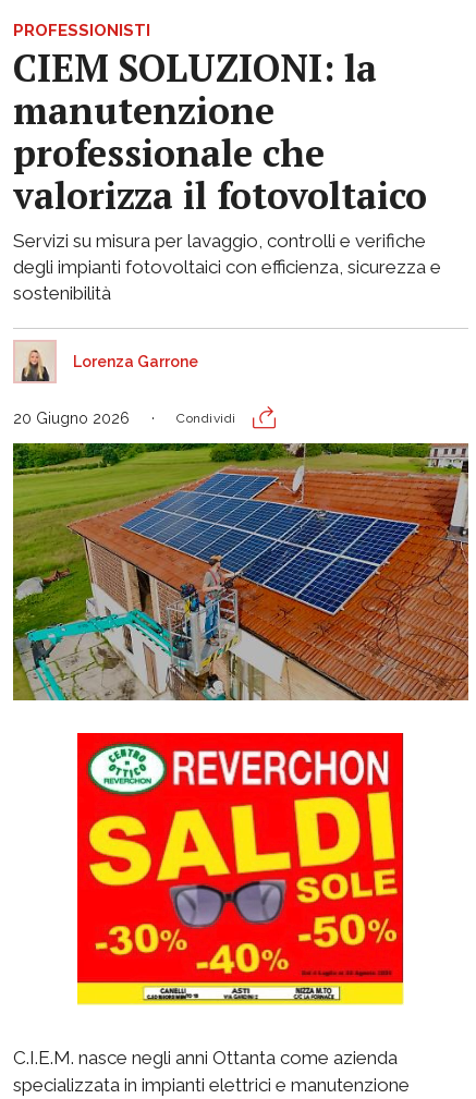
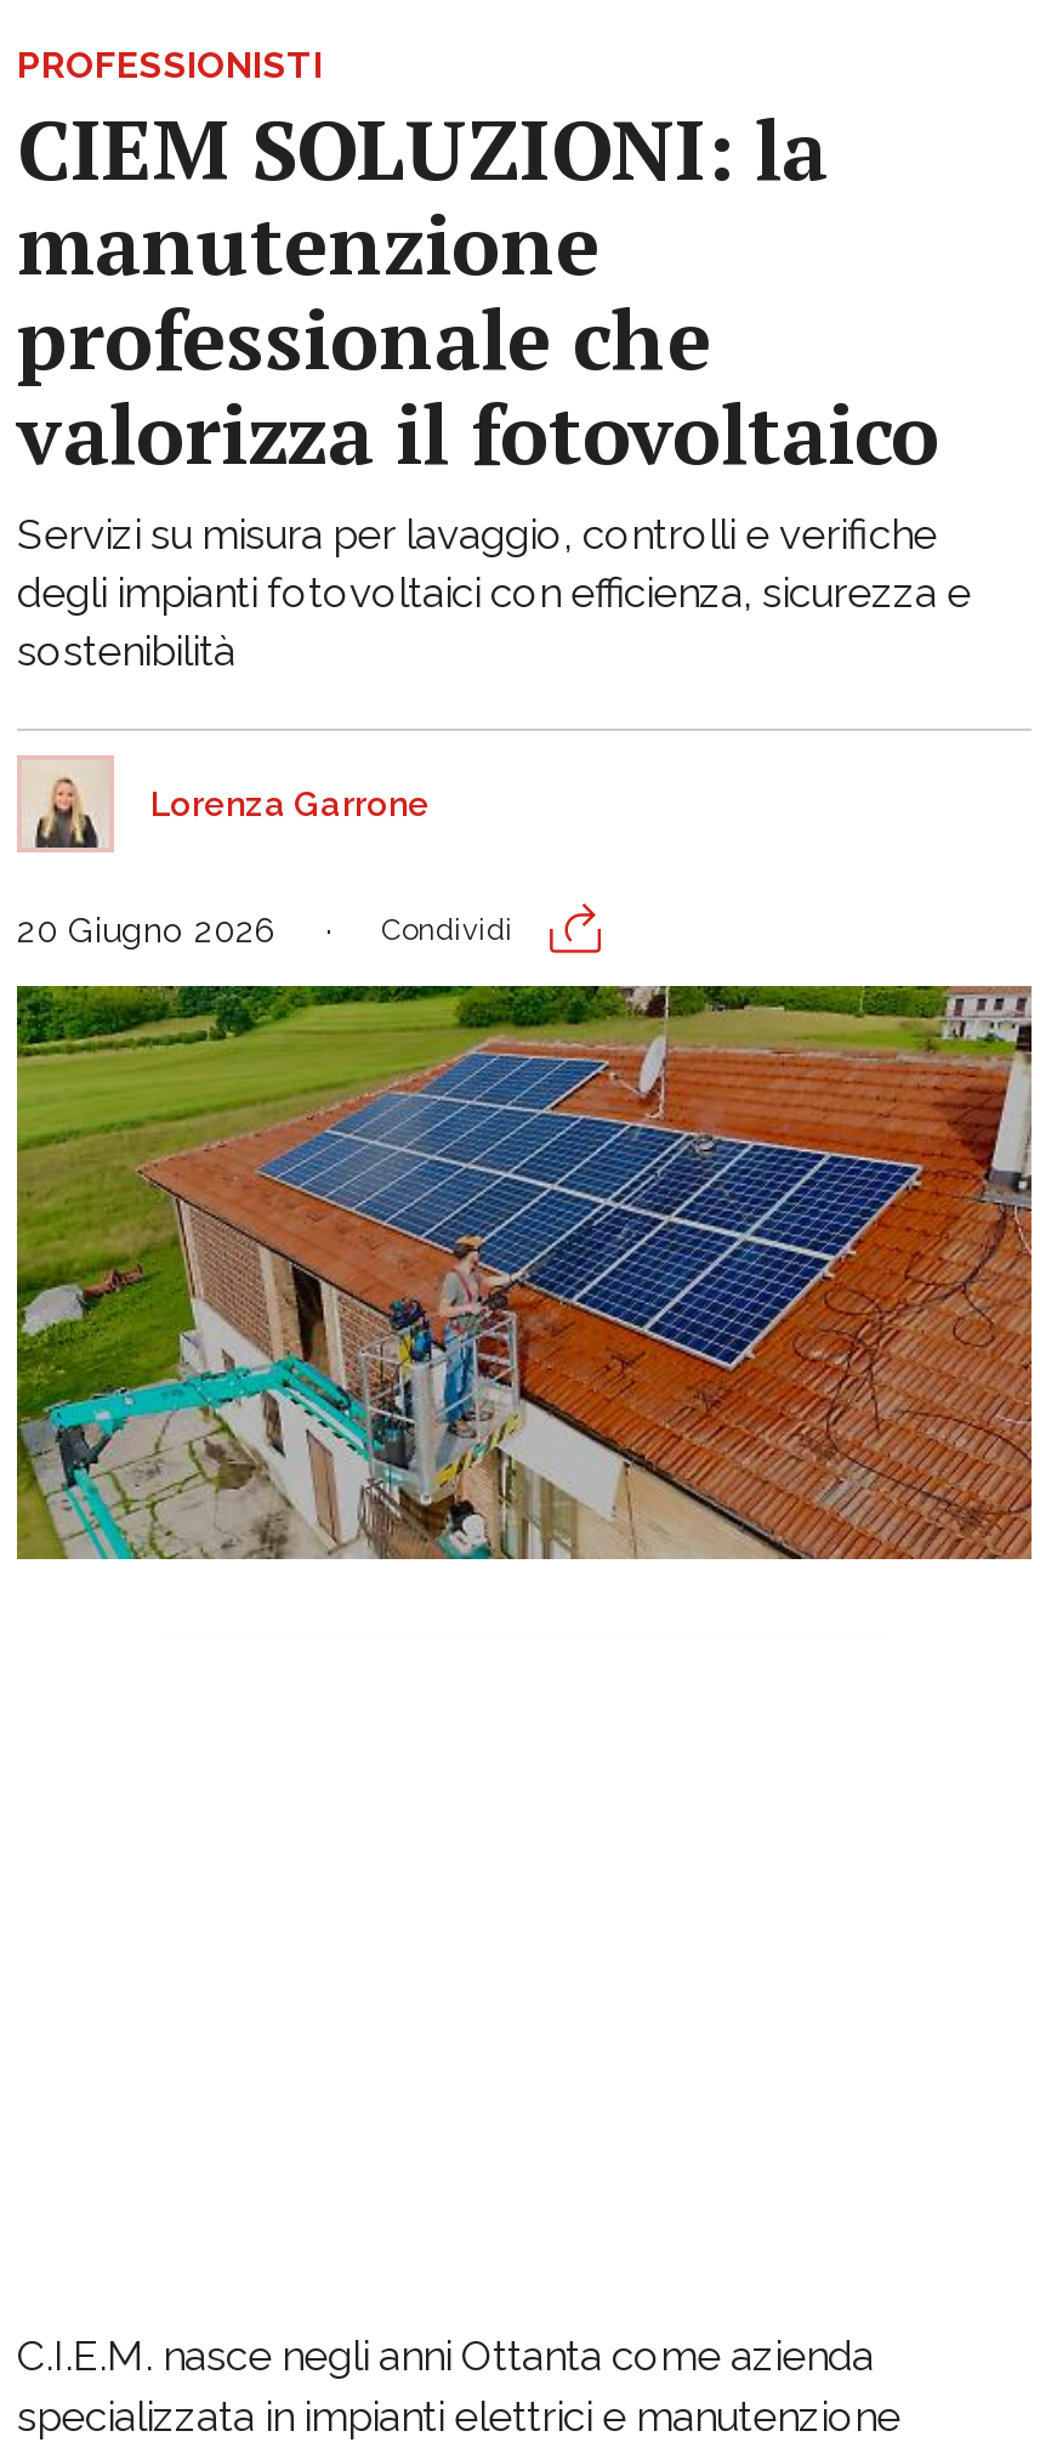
[76,732,405,1006] [image] -> none

